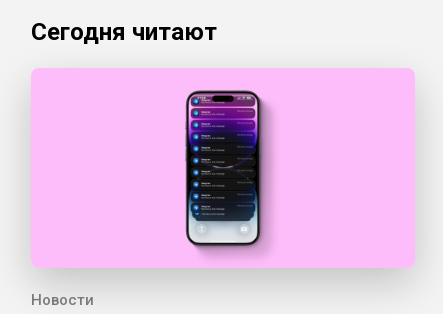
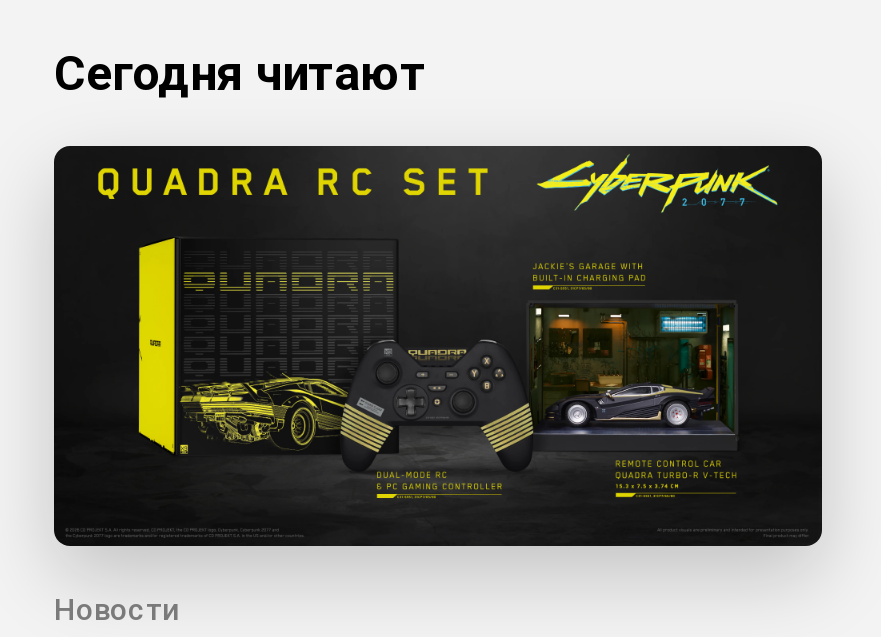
[31,68,415,268] [image] -> [52,144,824,548] [image]

